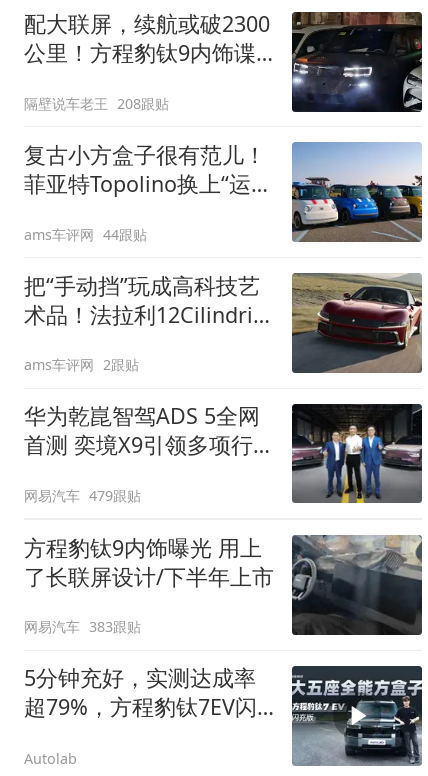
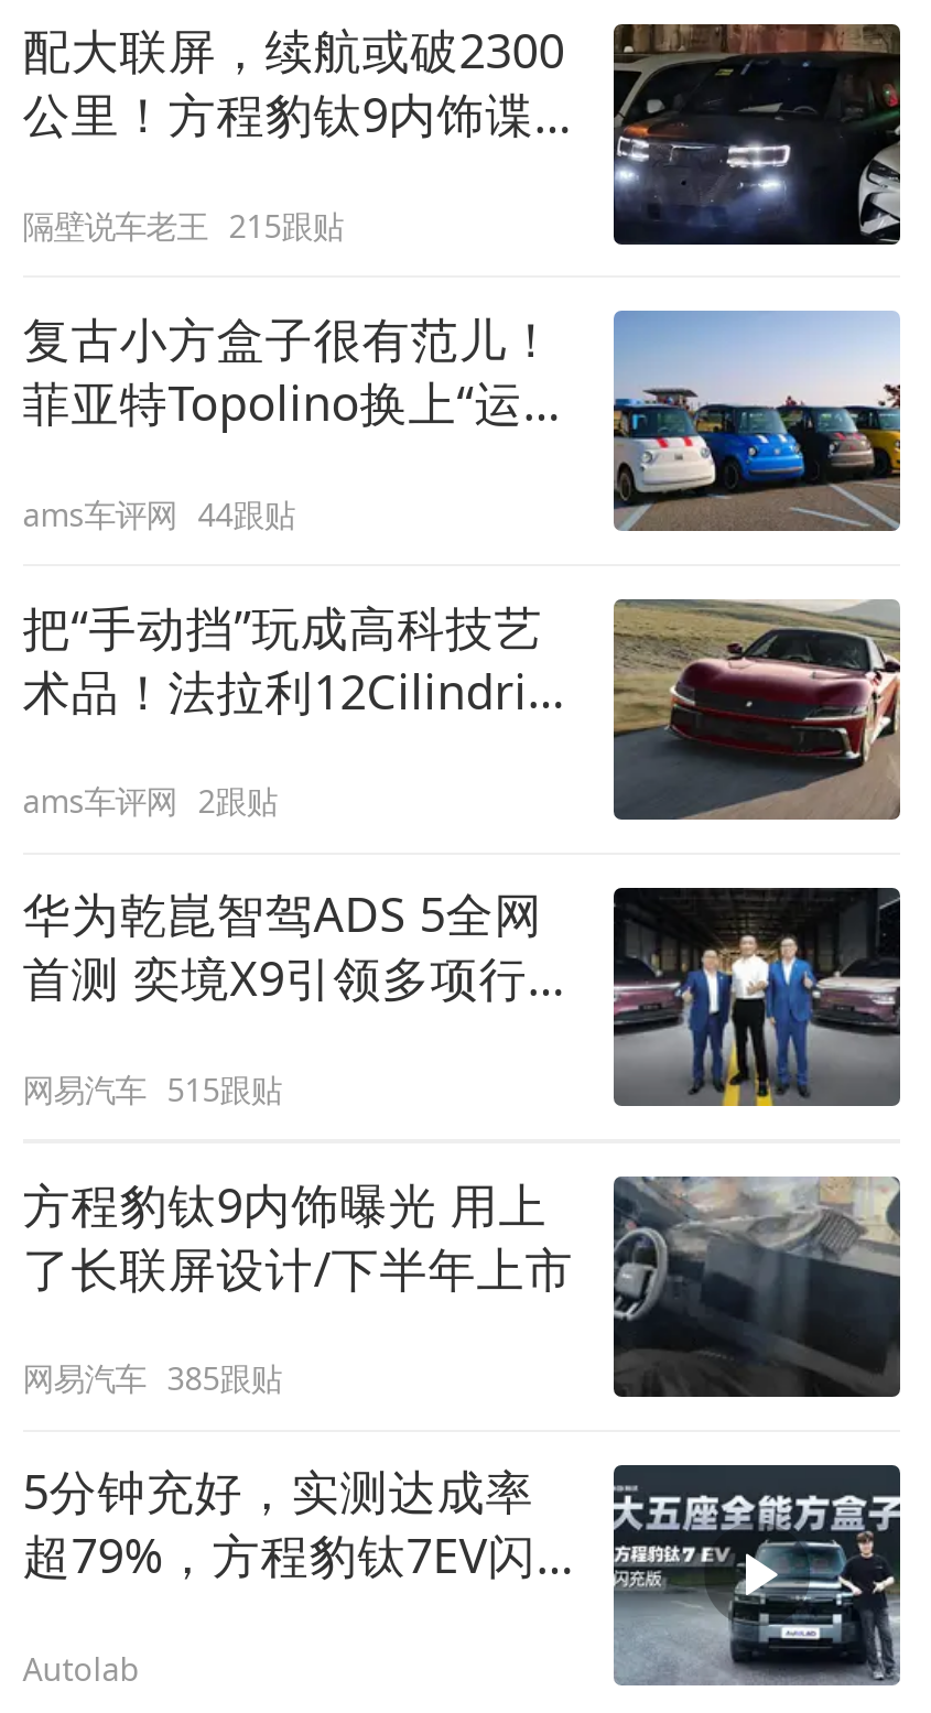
[24,94,169,113] 隔壁说车老王 208跟贴 -> [22,205,343,247] 隔壁说车老王 215跟贴
[24,486,141,505] 网易汽车 479跟贴 -> [22,1068,282,1110] 网易汽车 515跟贴
[24,617,141,636] 网易汽车 383跟贴 -> [22,1358,282,1400] 网易汽车 385跟贴

